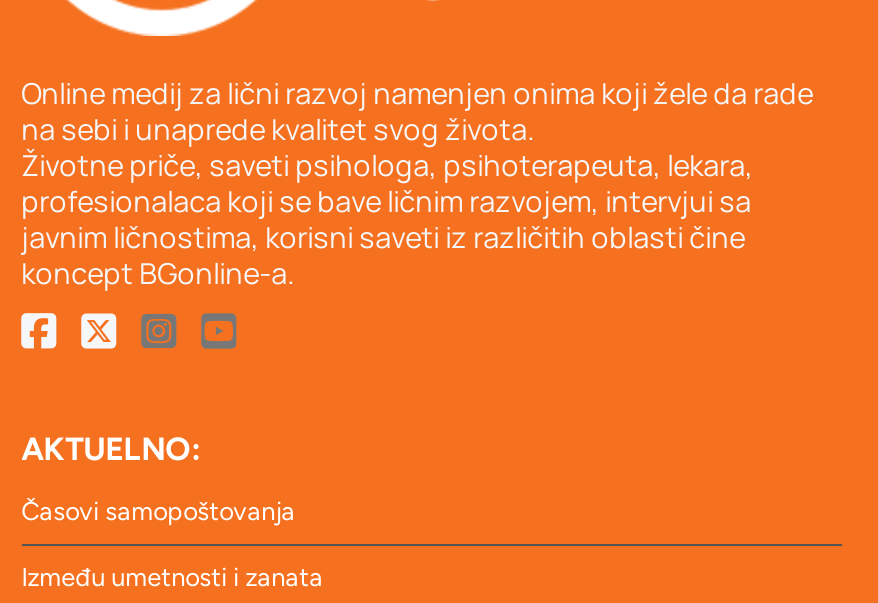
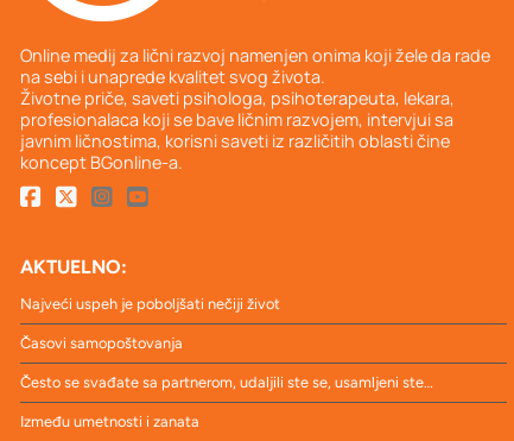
none -> [20,295,280,313] Najveći uspeh je poboljšati nečiji život
none -> [20,373,433,391] Često se svađate sa partnerom, udaljili ste se, usamljeni ste…

